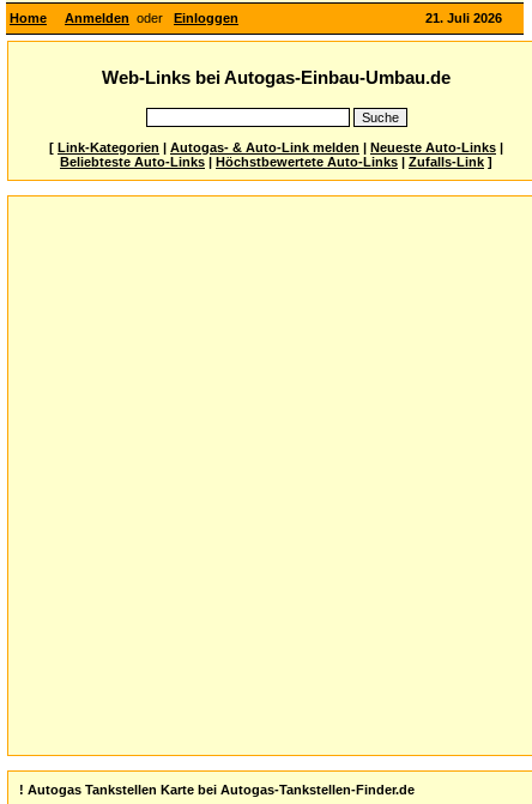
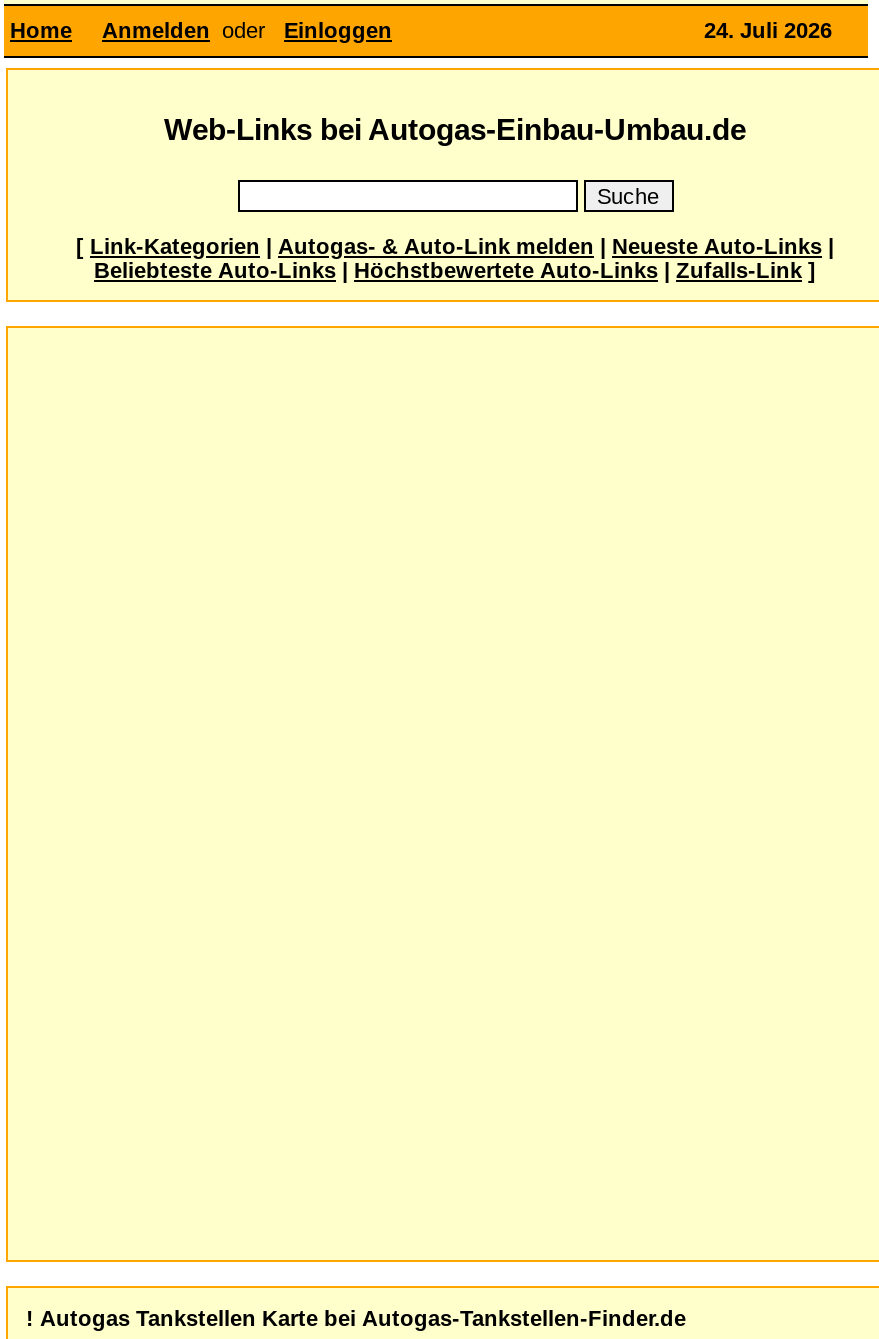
[425,11,502,25] 21. Juli 2026 -> [704,18,832,42] 24. Juli 2026

